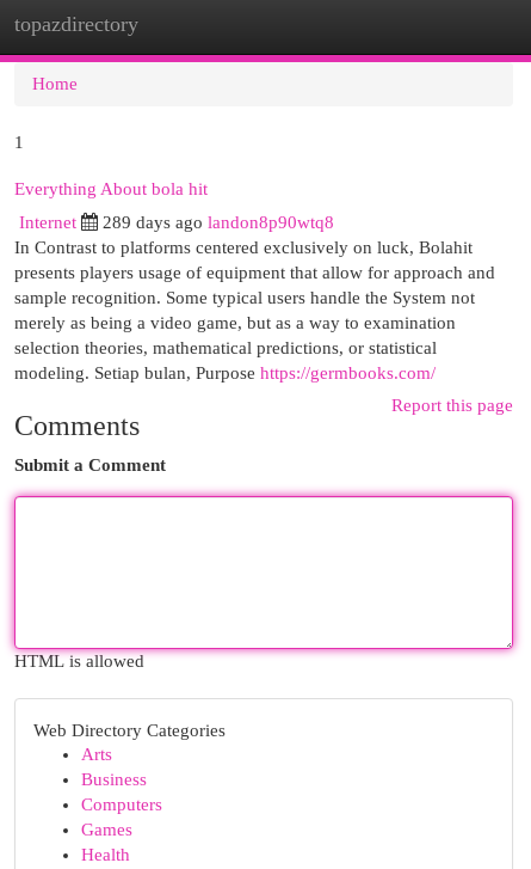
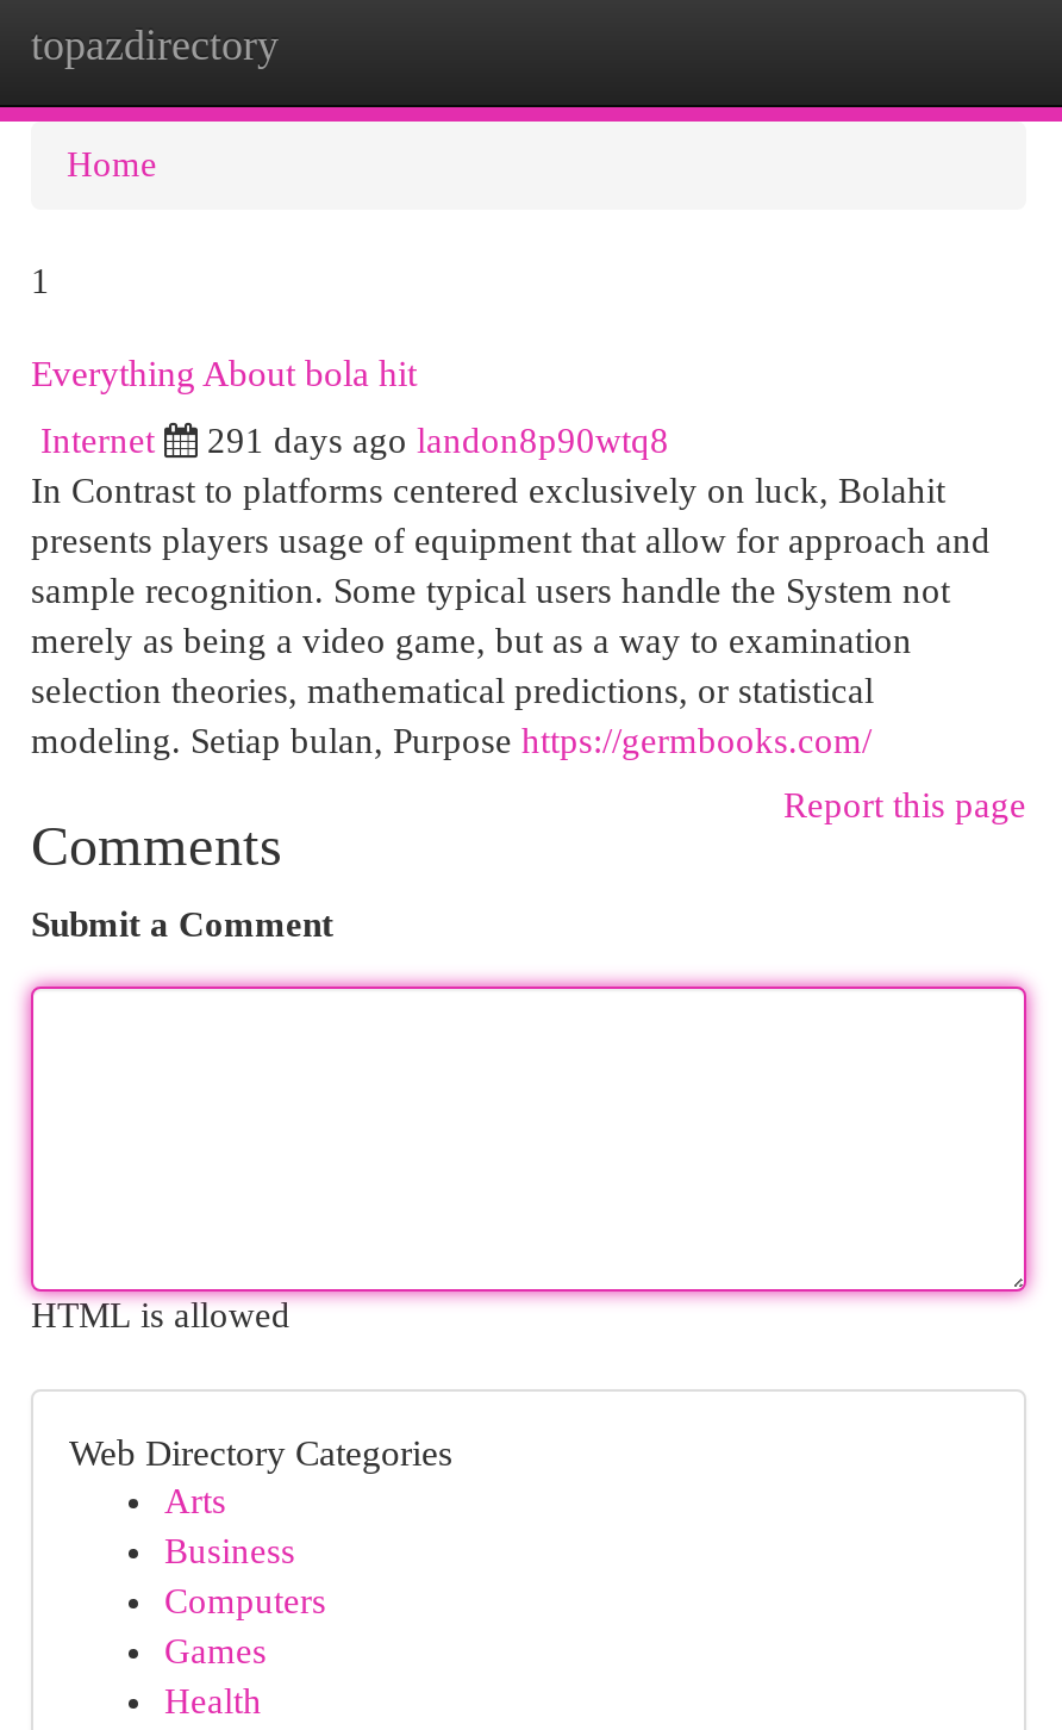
[103,213,334,232] 289 days ago landon8p90wtq8 -> [207,422,669,460] 291 days ago landon8p90wtq8

